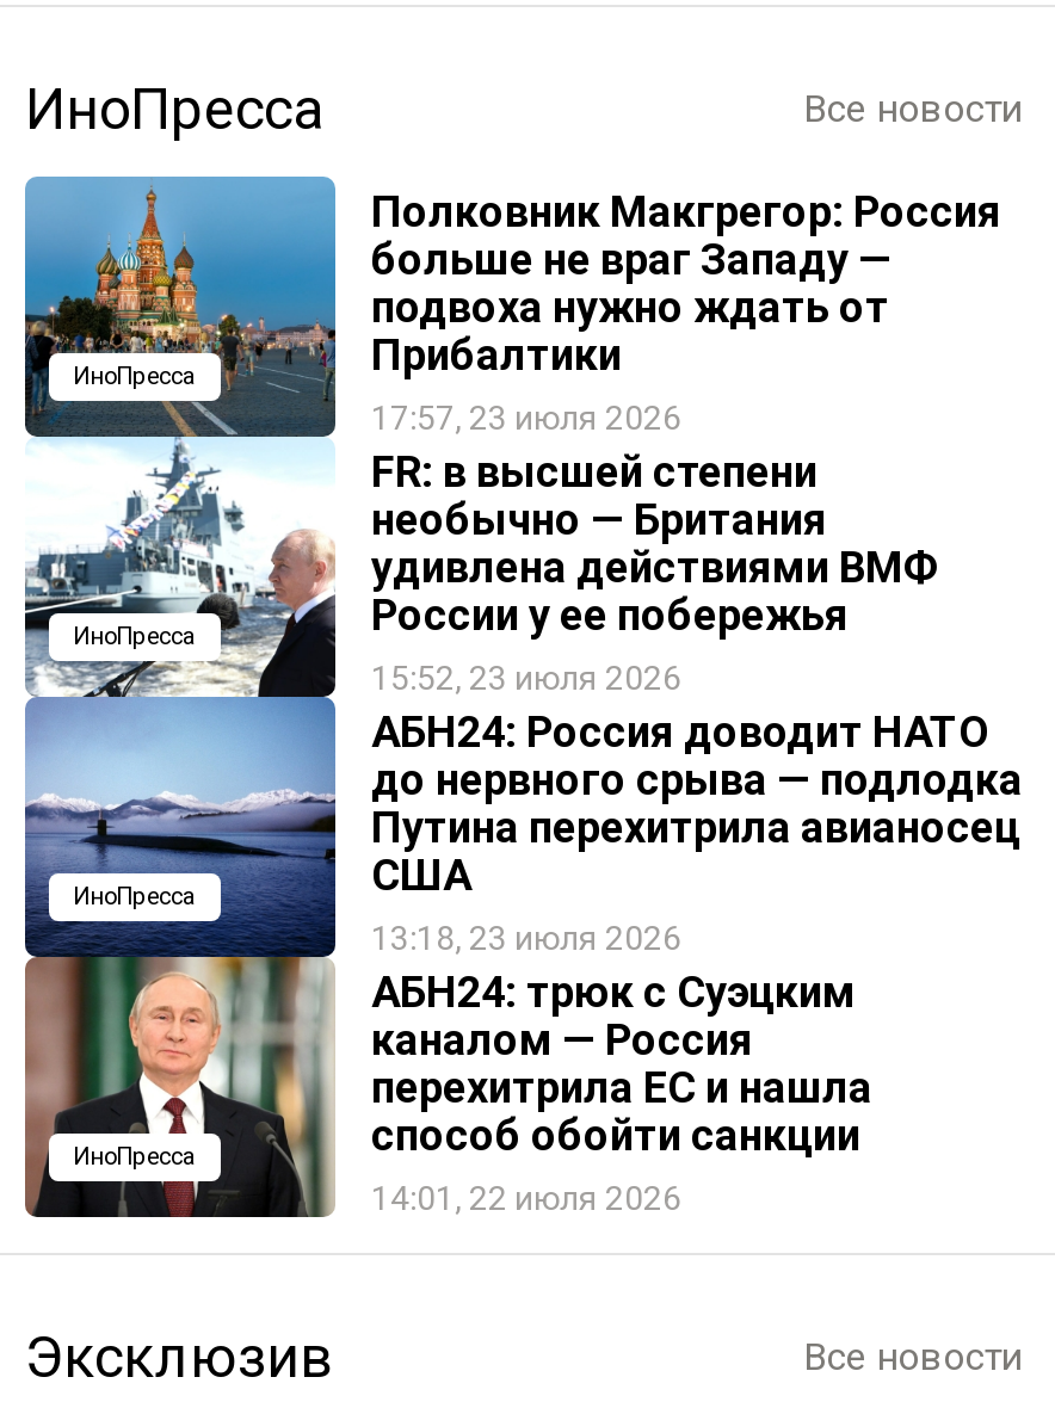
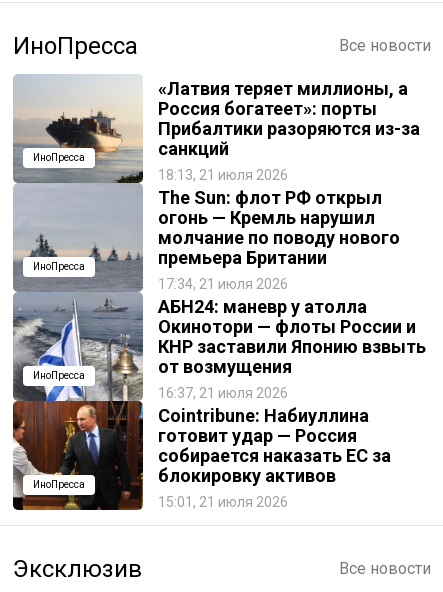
[23,177,1001,1219] [image] | Полковник Макгрегор: Россия | больше не враг Западу — | подвоха нужно ждать от | Прибалтики | 17:57, 23 июля 2026 -> [12,75,420,511] [image] | «Латвия теряет миллионы, а | Россия богатеет»: порты | Прибалтики разоряются из-за | санкций | 18:13, 21 июля 2026
[371,447,939,698] FR: в высшей степени | необычно — Британия | удивлена действиями ВМФ | России у ее побережья | 15:52, 23 июля 2026 -> [158,187,400,292] The Sun: флот РФ открыл | огонь — Кремль нарушил | молчание по поводу нового | премьера Британии | 17:34, 21 июля 2026
[371,707,1023,958] АБН24: Россия доводит НАТО | до нервного срыва — подлодка | Путина перехитрила авианосец | США | 13:18, 23 июля 2026 -> [158,296,426,401] АБН24: маневр у атолла | Окинотори — флоты России и | КНР заставили Японию взвыть | от возмущения | 16:37, 21 июля 2026
[371,967,872,1218] АБН24: трюк с Суэцким | каналом — Россия | перехитрила EC и нашла | способ обойти санкции | 14:01, 22 июля 2026 -> [158,405,391,510] Cointribune: Набиуллина | готовит удар — Россия | собирается наказать EC за | блокировку активов | 15:01, 21 июля 2026

